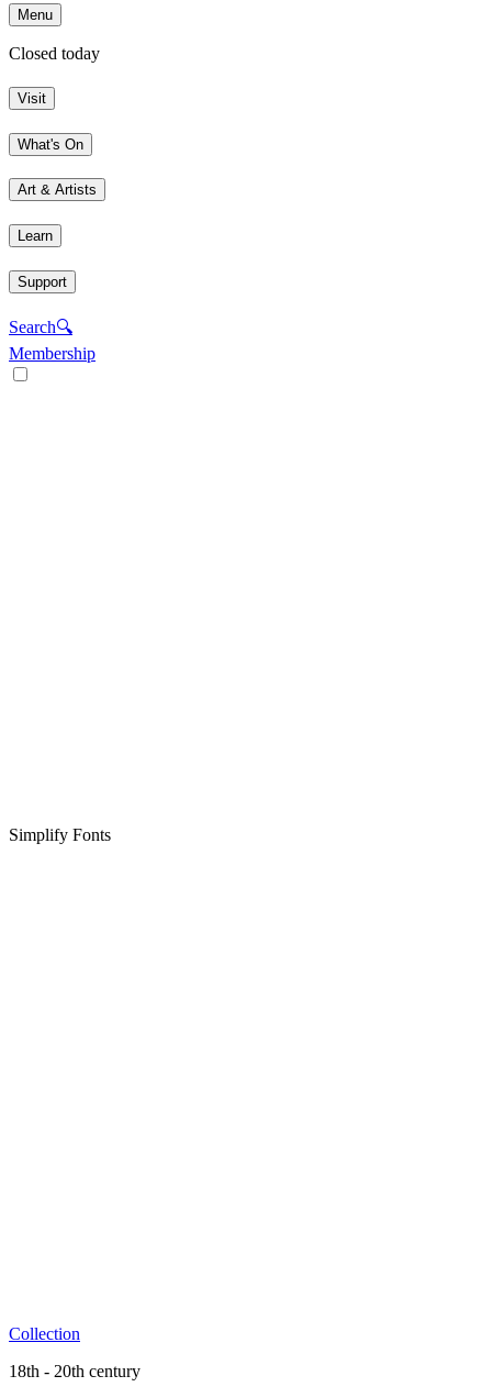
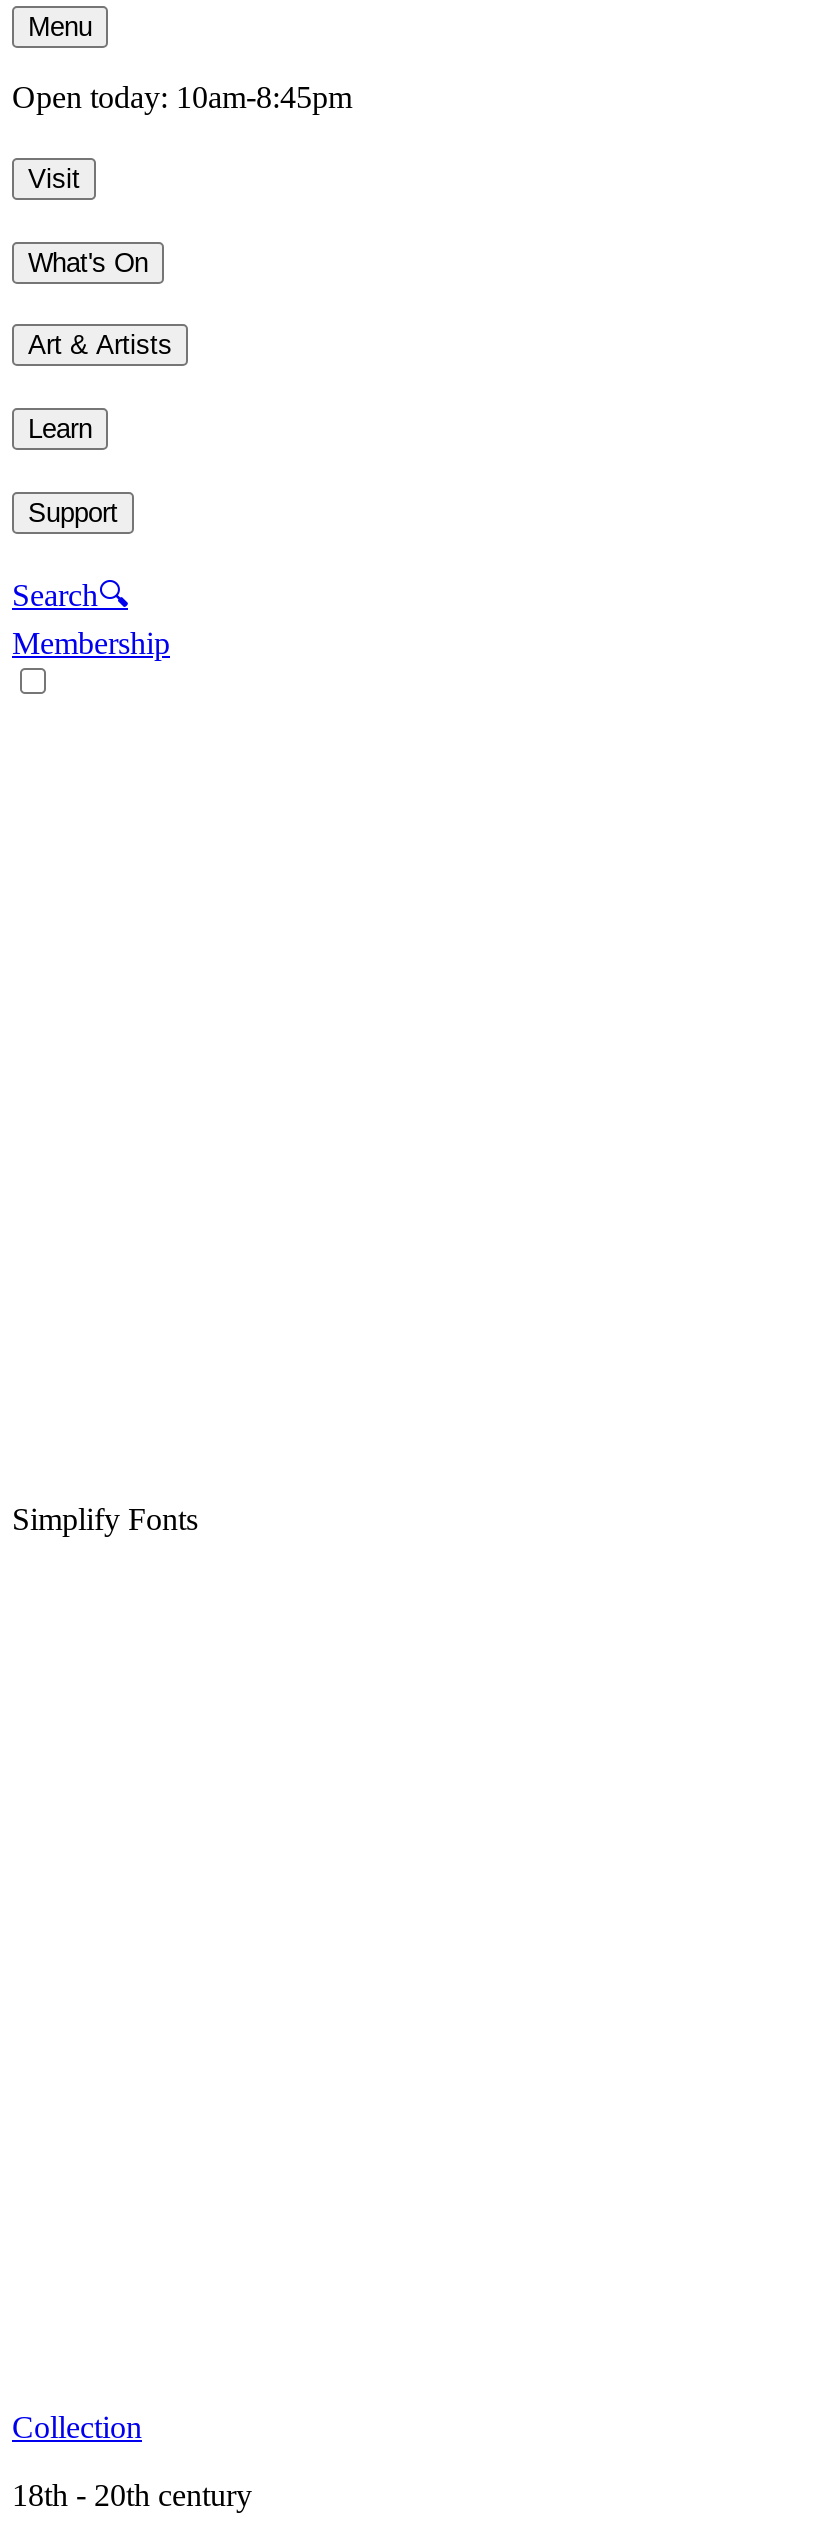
[9,44,100,63] Closed today -> [12,81,352,115] Open today: 10am-8:45pm

